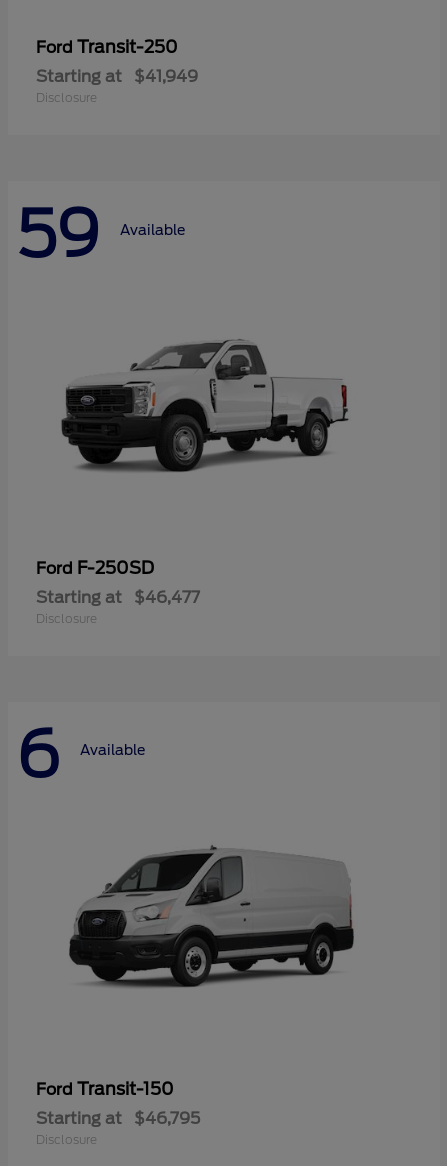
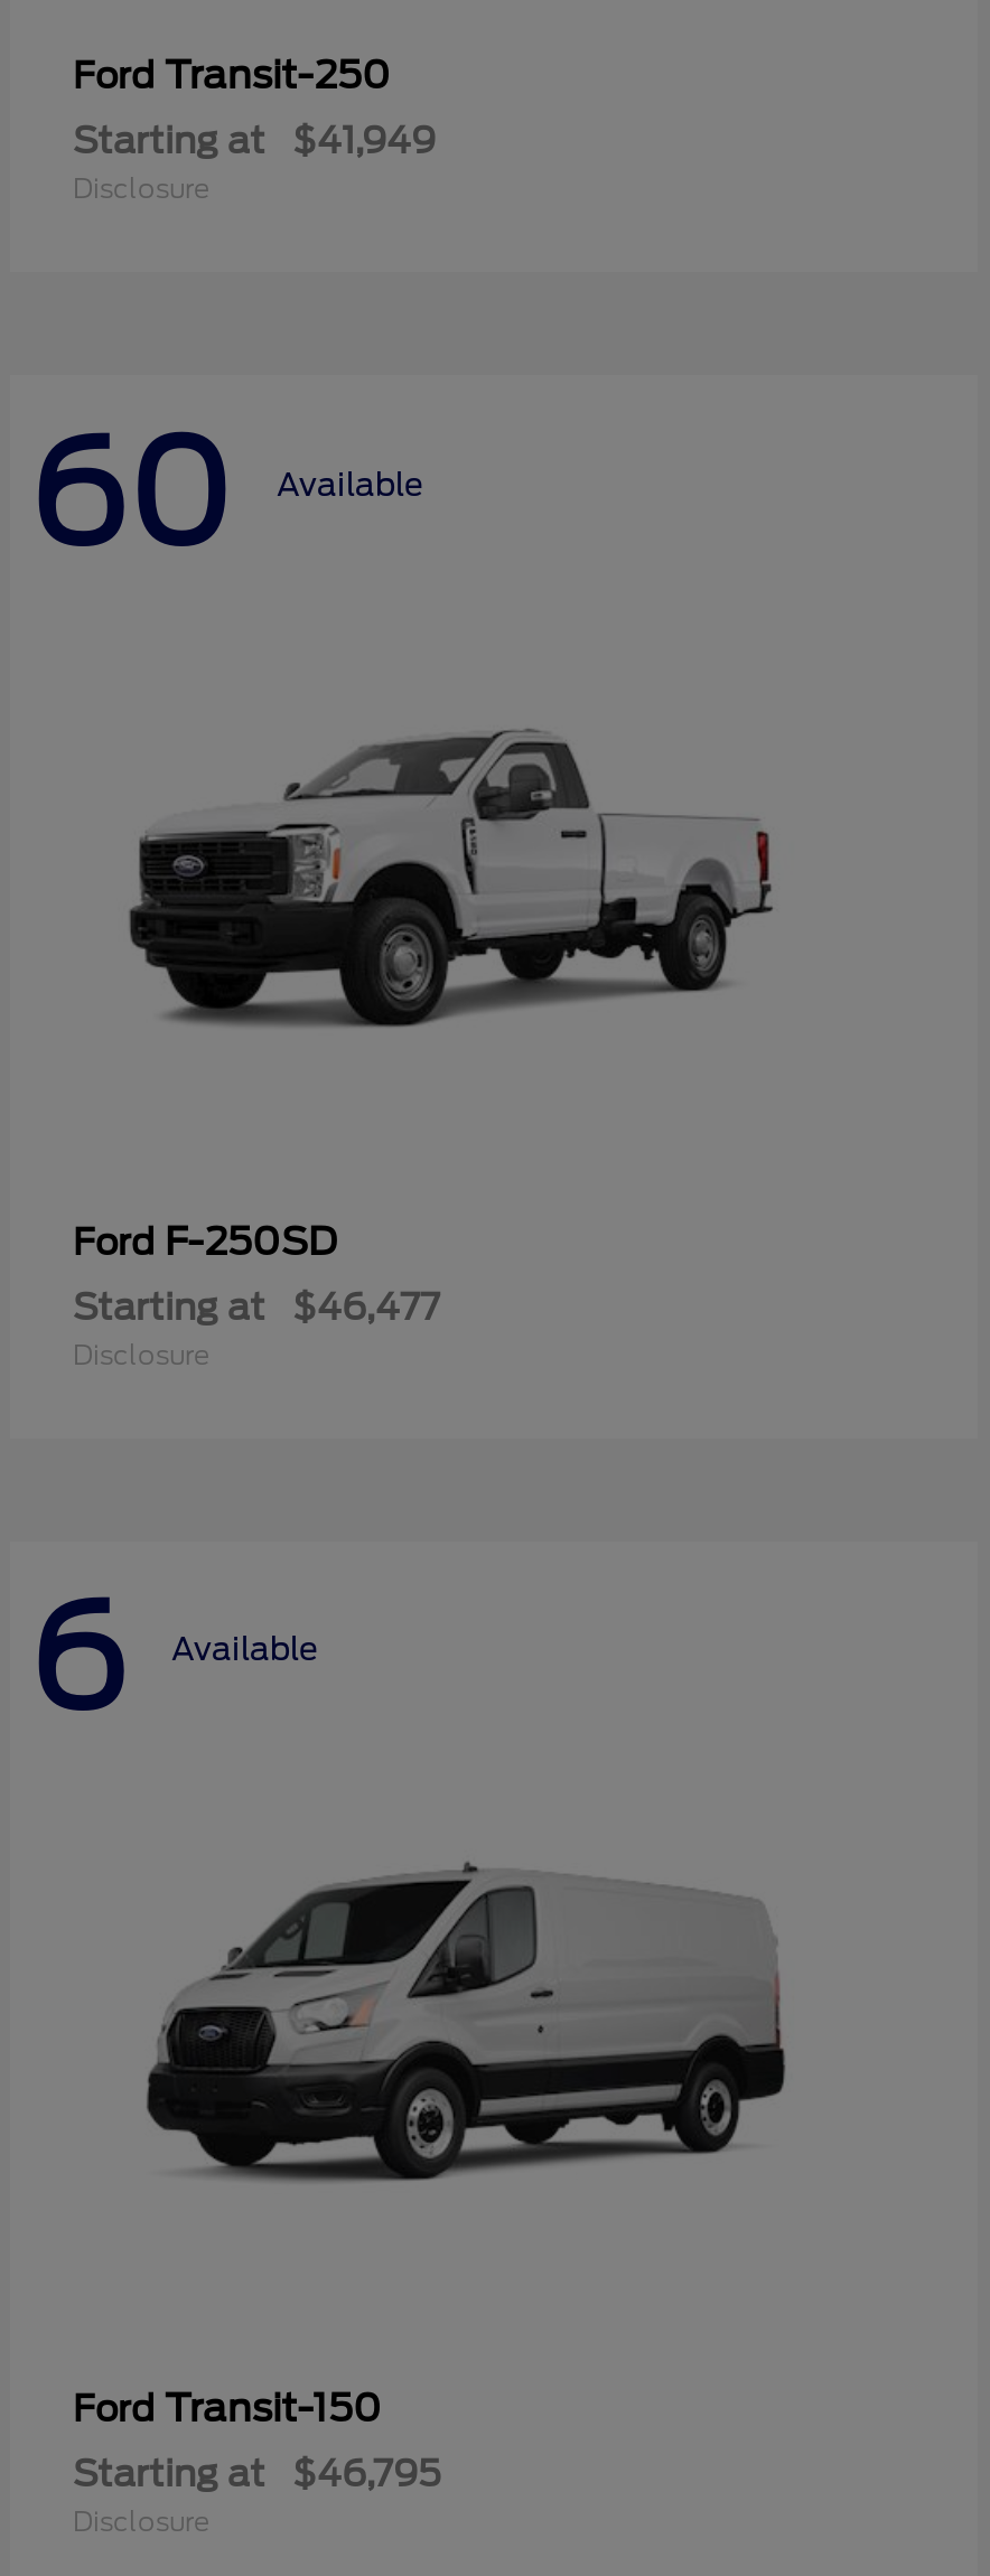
[16,196,185,272] 59 Available -> [28,408,422,578] 60 Available

